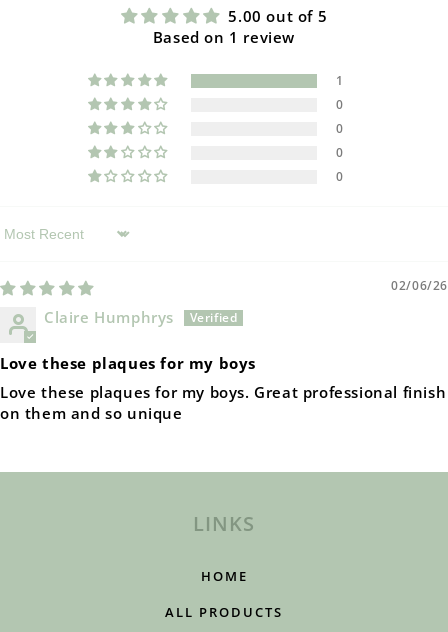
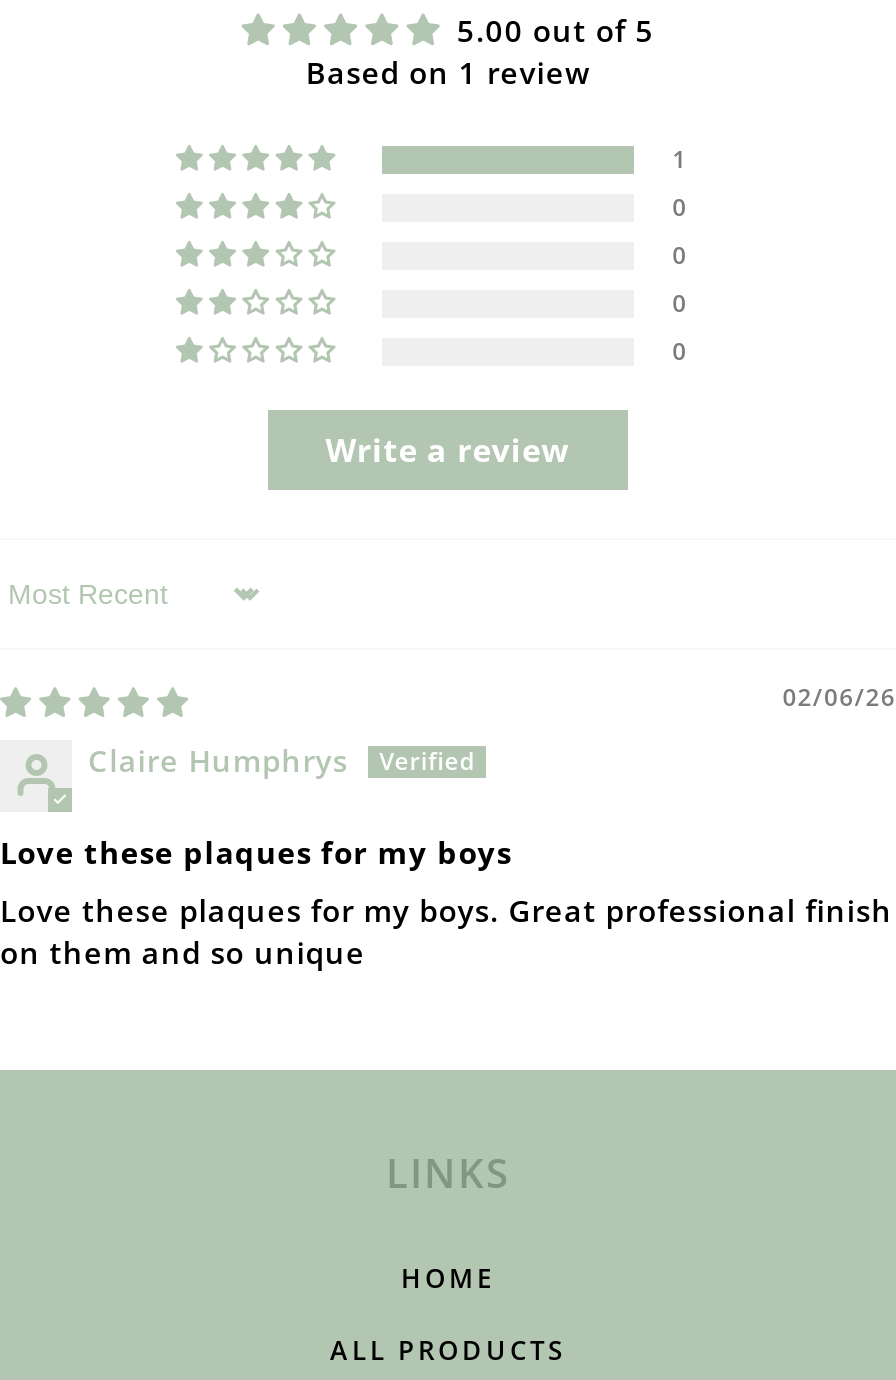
none -> [326,428,570,472] Write a review

